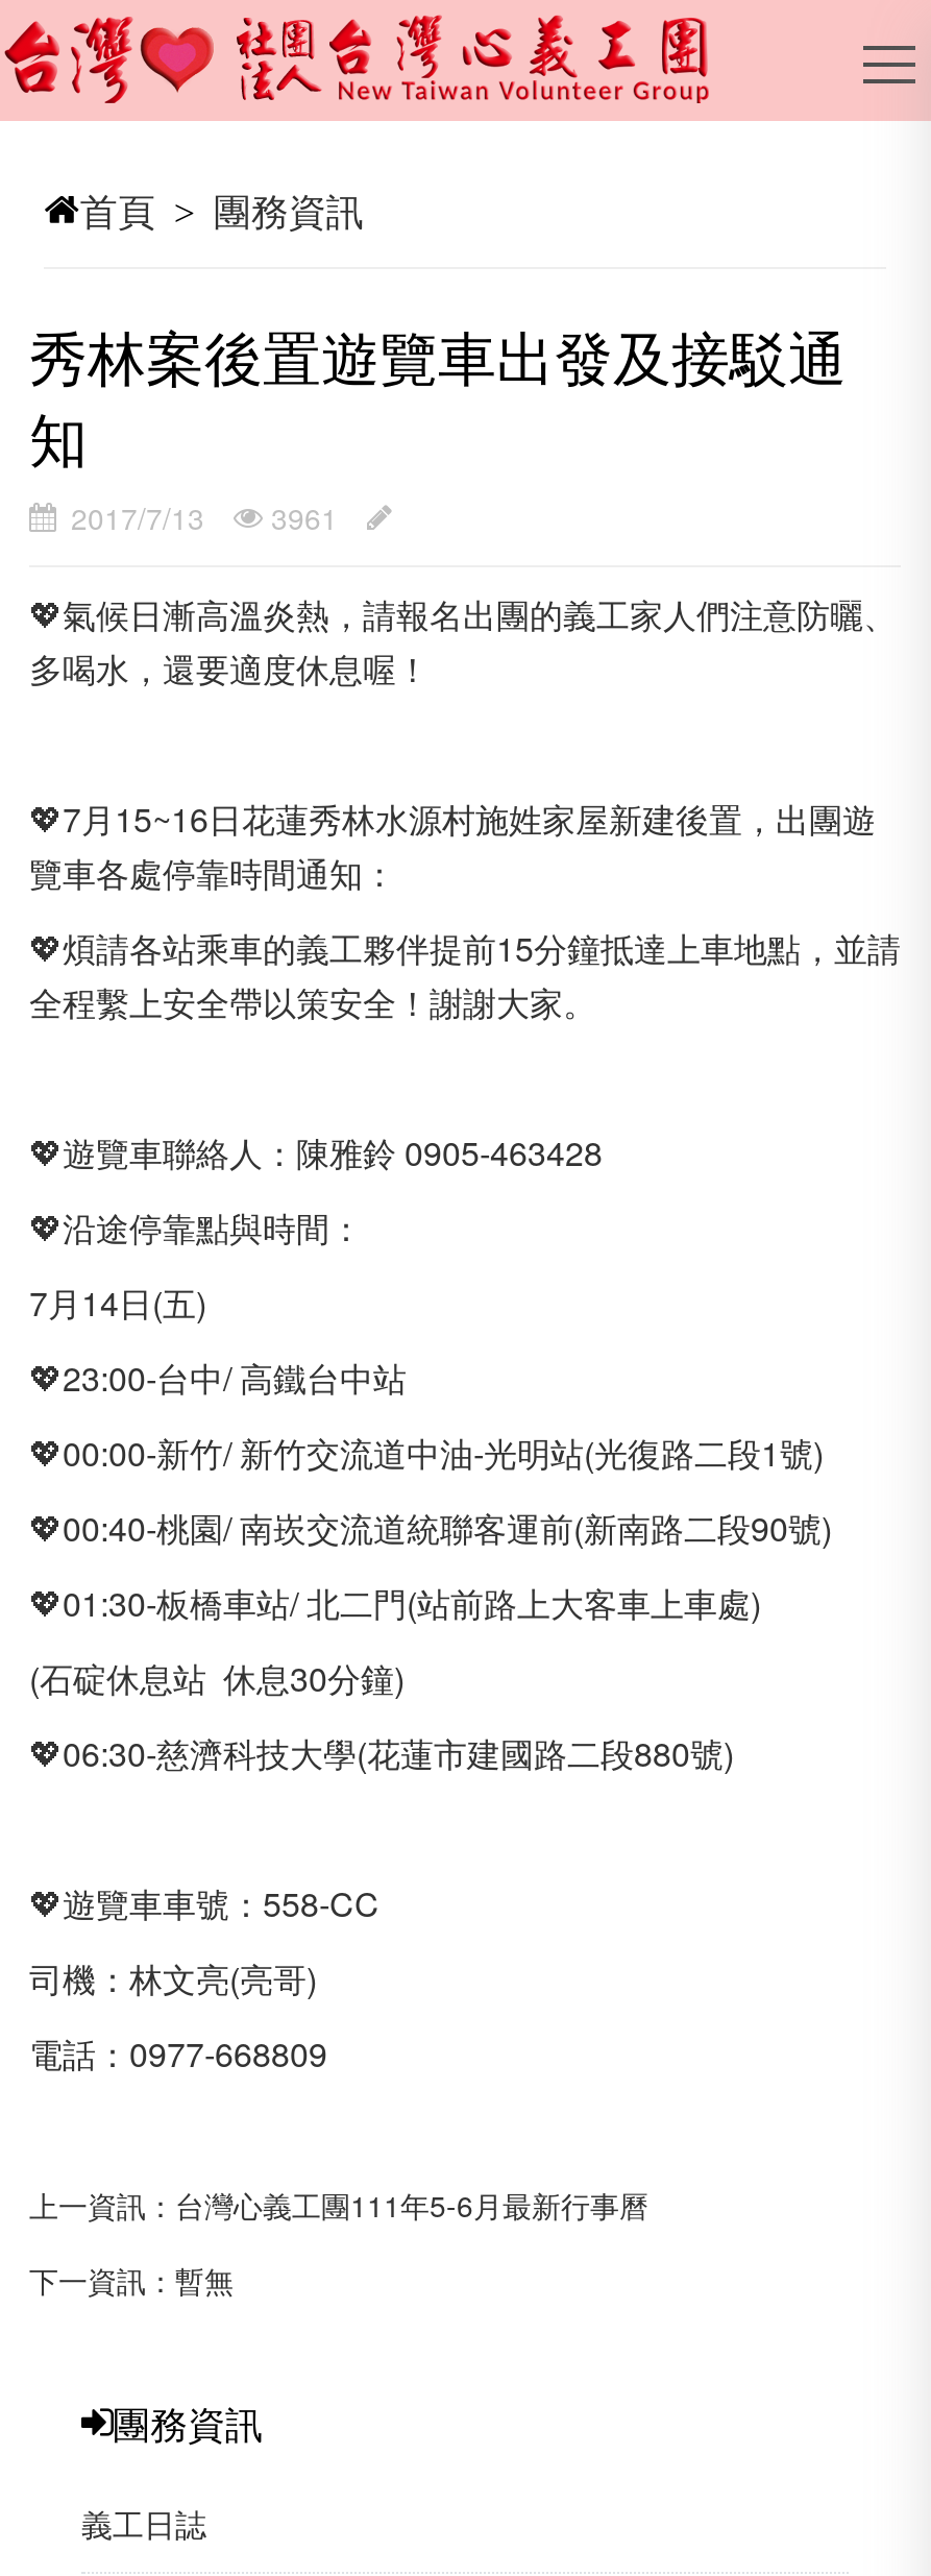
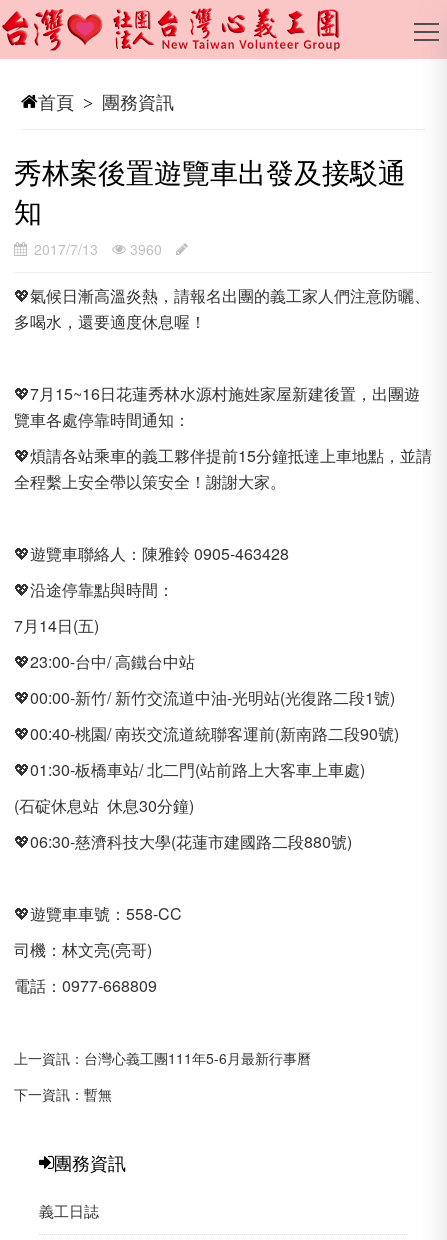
[71,496,367,538] 2017/7/13 3961 -> [34,239,176,259] 2017/7/13 3960

